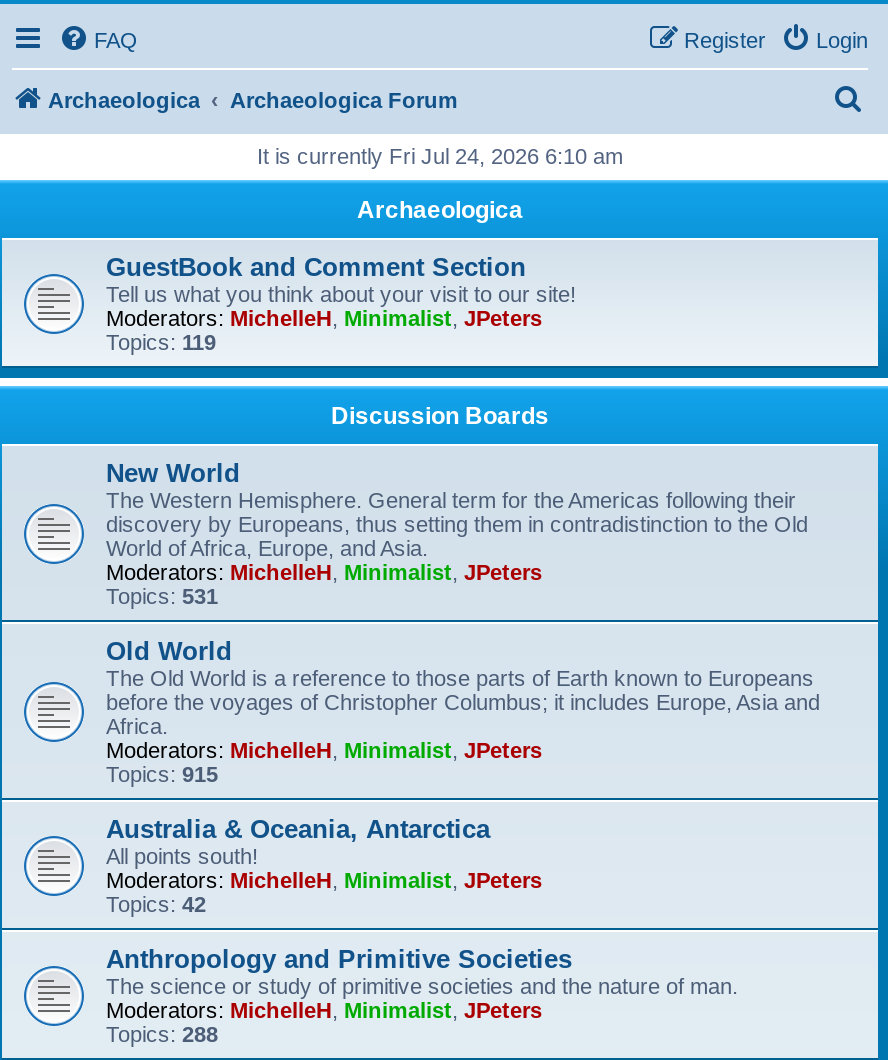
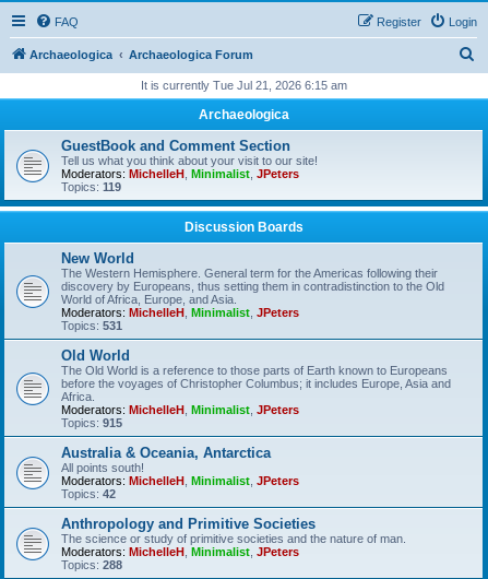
[257,144,623,168] It is currently Fri Jul 24, 2026 6:10 am -> [140,79,347,92] It is currently Tue Jul 21, 2026 6:15 am

